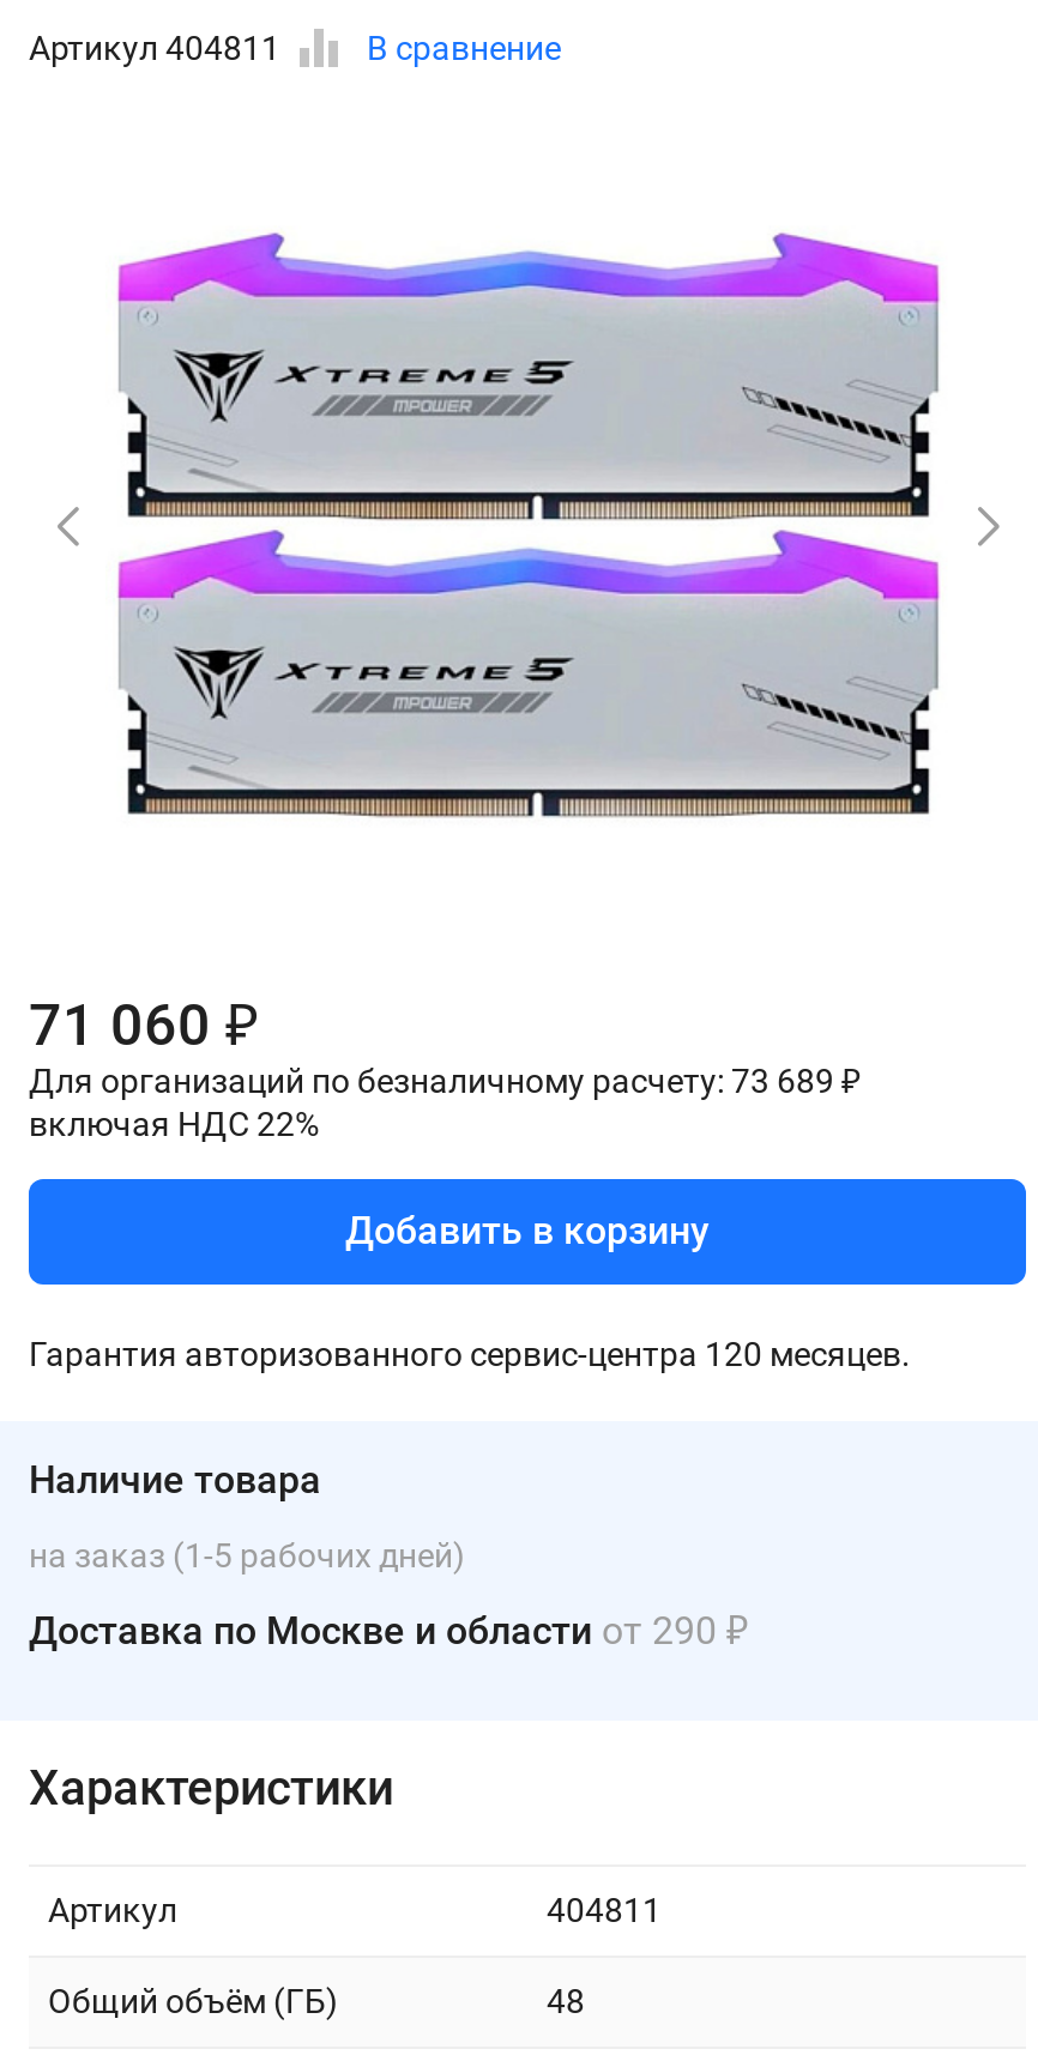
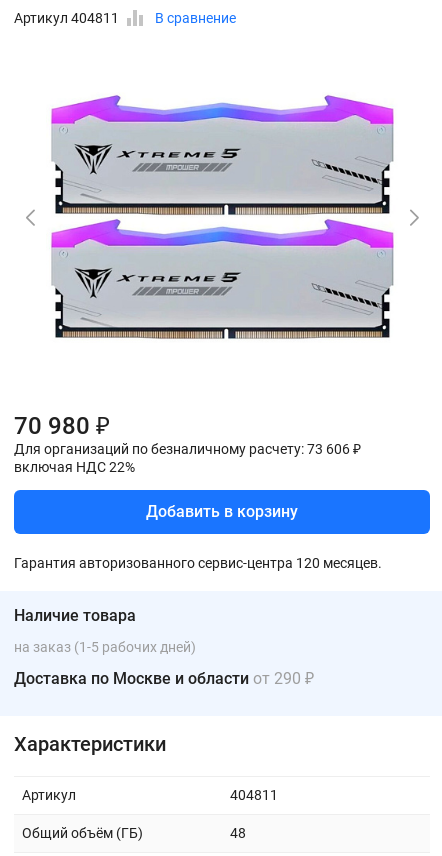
[29,992,259,1059] 71 060 ₽ -> [14,412,110,440] 70 980 ₽
[29,1062,861,1100] Для организаций по безналичному расчету: 73 689 ₽ -> [14,441,361,457] Для организаций по безналичному расчету: 73 606 ₽

